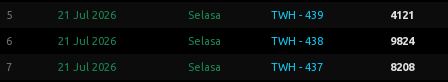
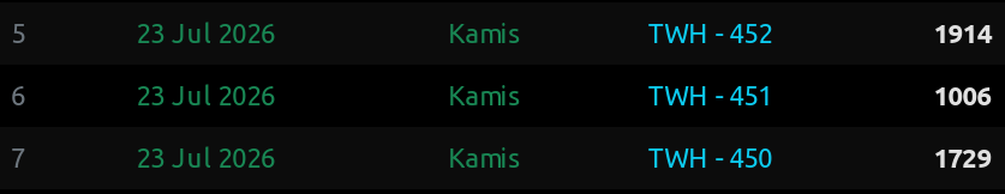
[58,8,414,20] 21 Jul 2026 | Selasa | TWH - 439 | 4121 -> [136,18,991,47] 23 Jul 2026 | Kamis | TWH - 452 | 1914
[58,34,414,46] 21 Jul 2026 | Selasa | TWH - 438 | 9824 -> [136,80,991,109] 23 Jul 2026 | Kamis | TWH - 451 | 1006
[58,60,414,72] 21 Jul 2026 | Selasa | TWH - 437 | 8208 -> [136,143,991,171] 23 Jul 2026 | Kamis | TWH - 450 | 1729

